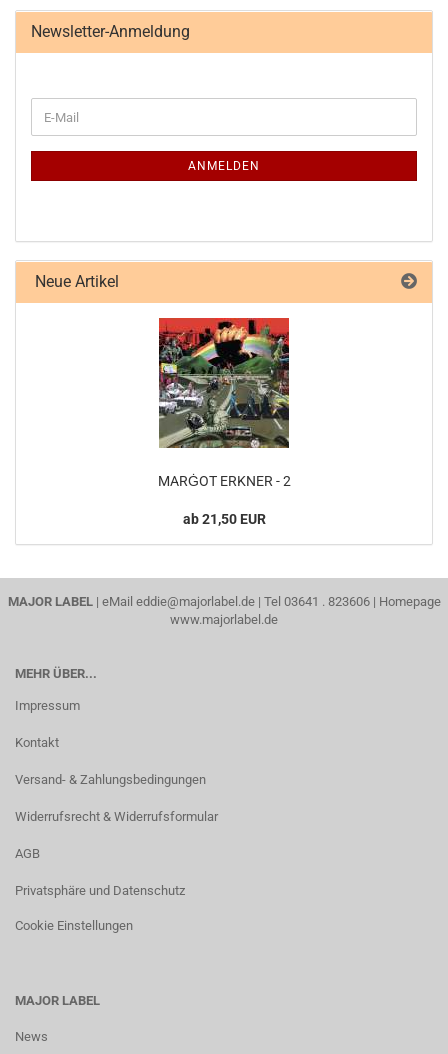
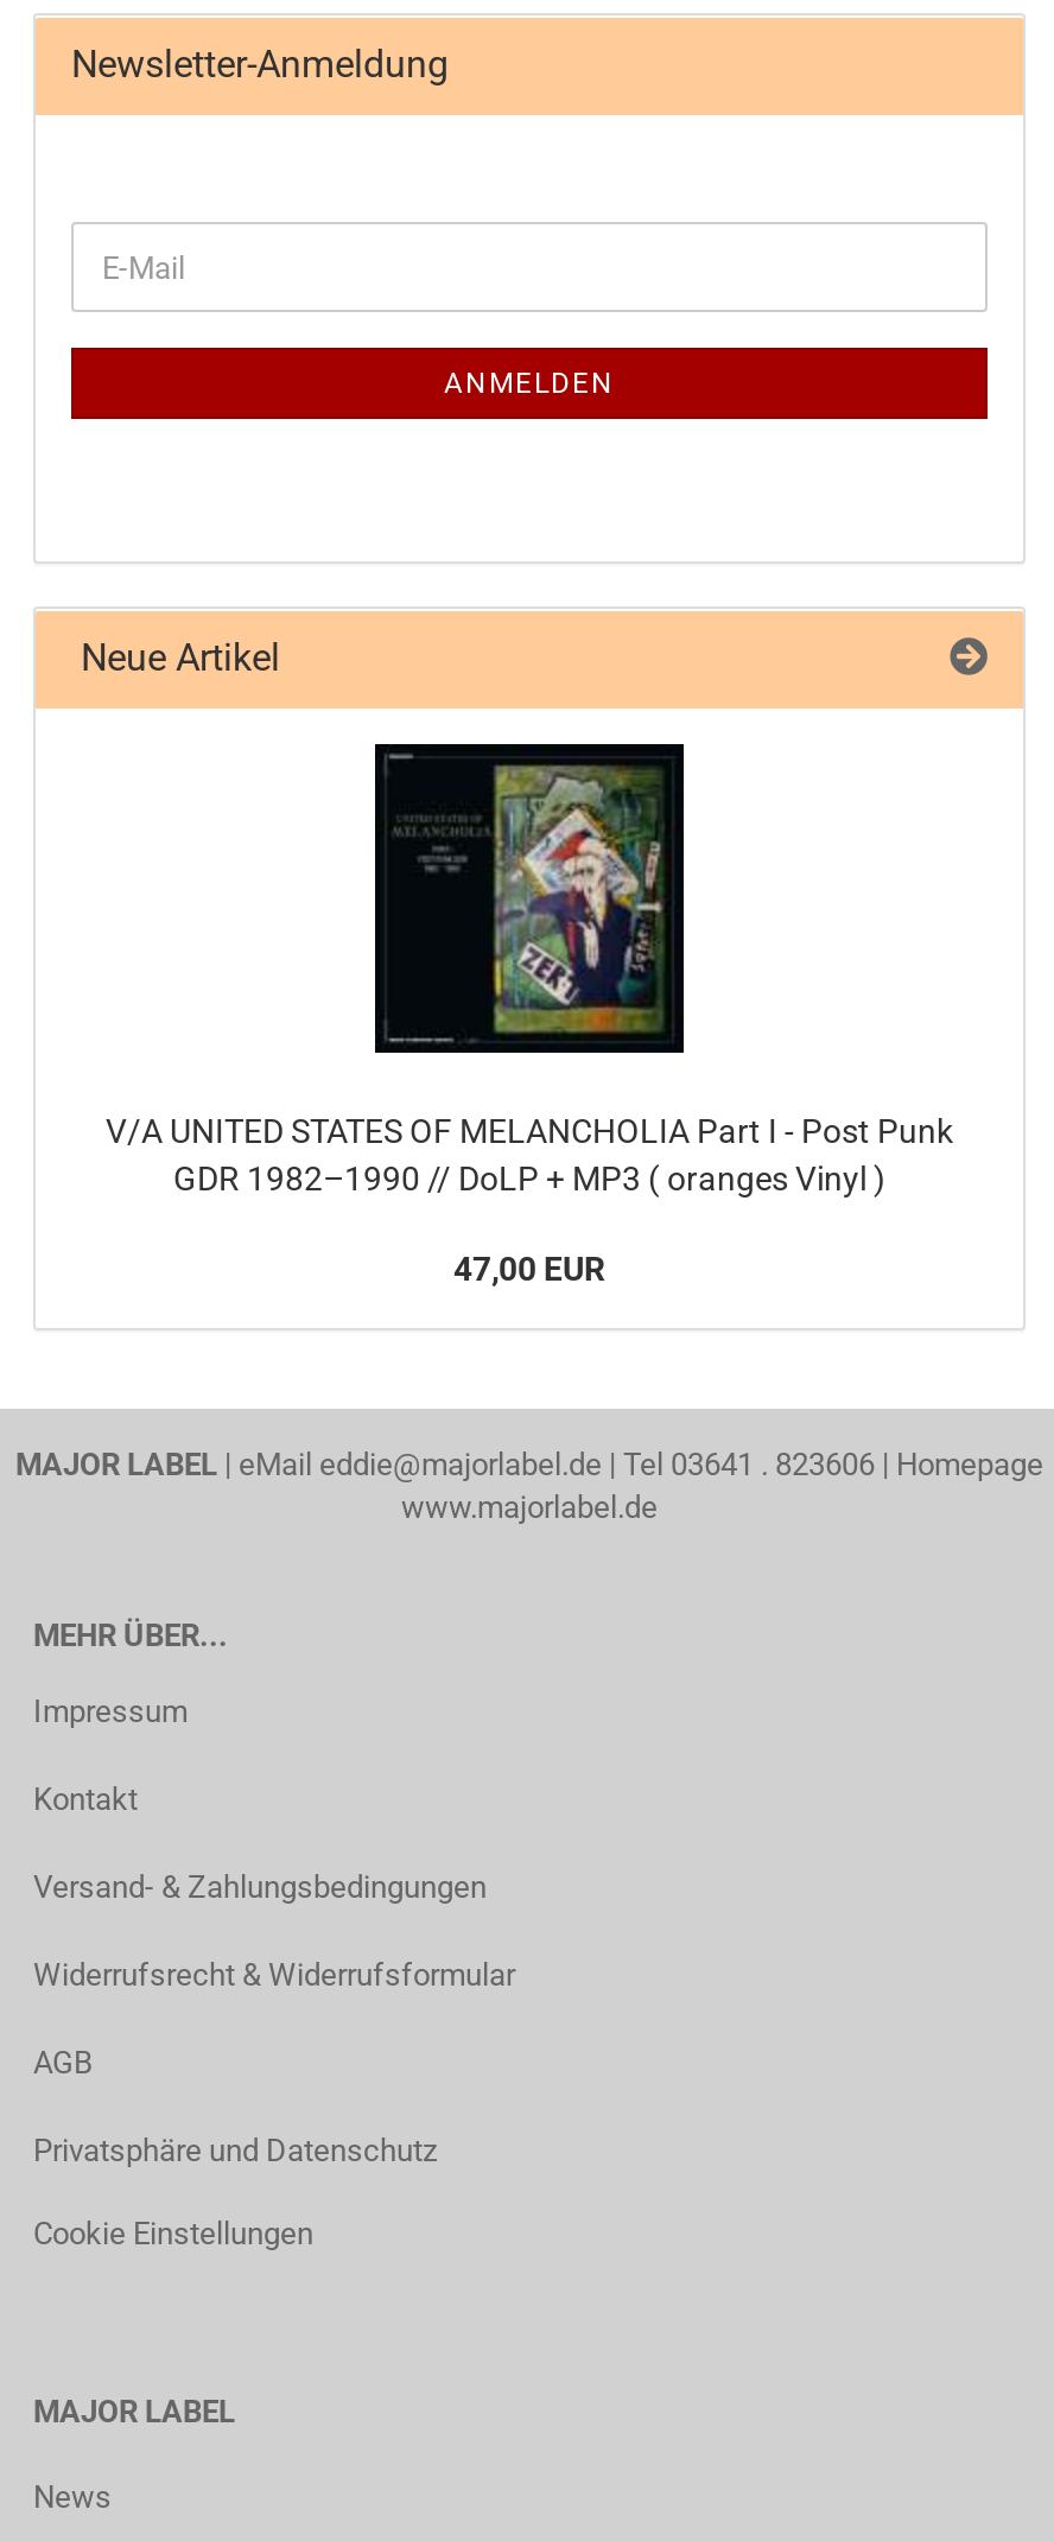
[157,317,290,489] [image] | MARĠOT ERKNER - 2 -> [106,742,953,1198] [image] | V/A UNITED STATES OF MELANCHOLIA Part I - Post Punk | GDR 1982–1990 // DoLP + MP3 ( oranges Vinyl )
[182,511,265,527] ab 21,50 EUR -> [453,1250,605,1288] 47,00 EUR

